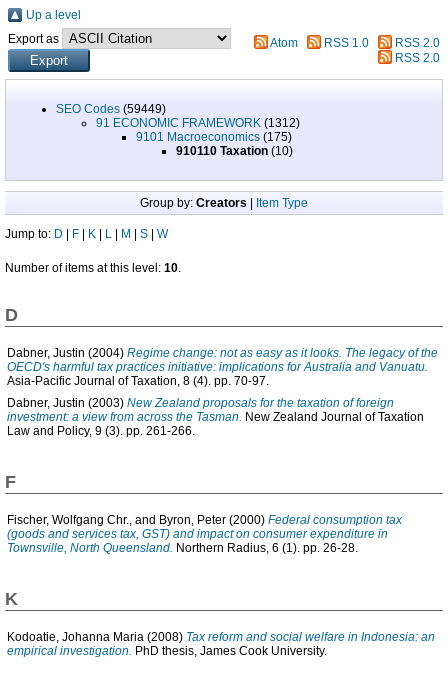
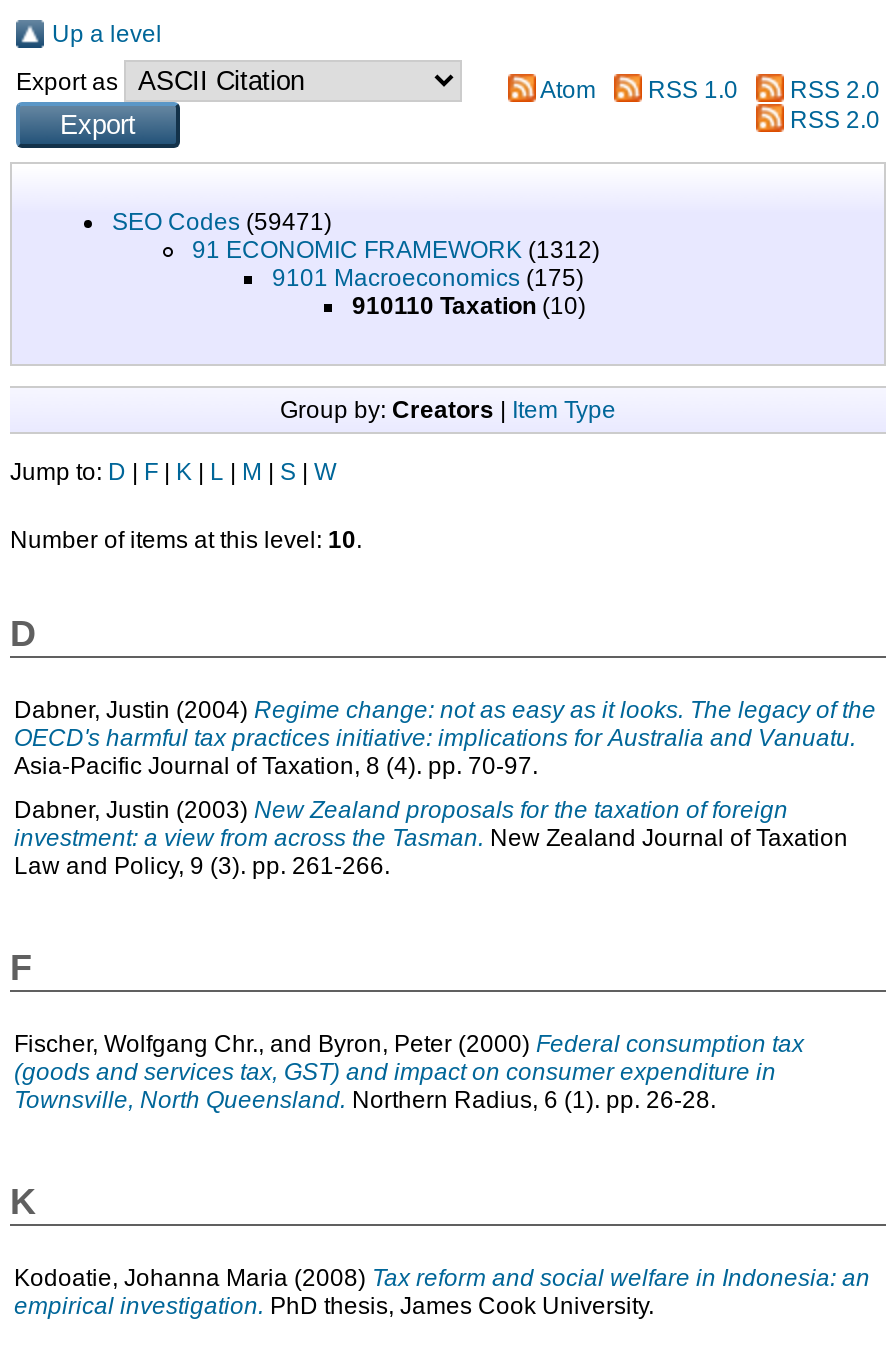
[56,102,166,116] SEO Codes (59449) -> [112,209,332,237] SEO Codes (59471)

